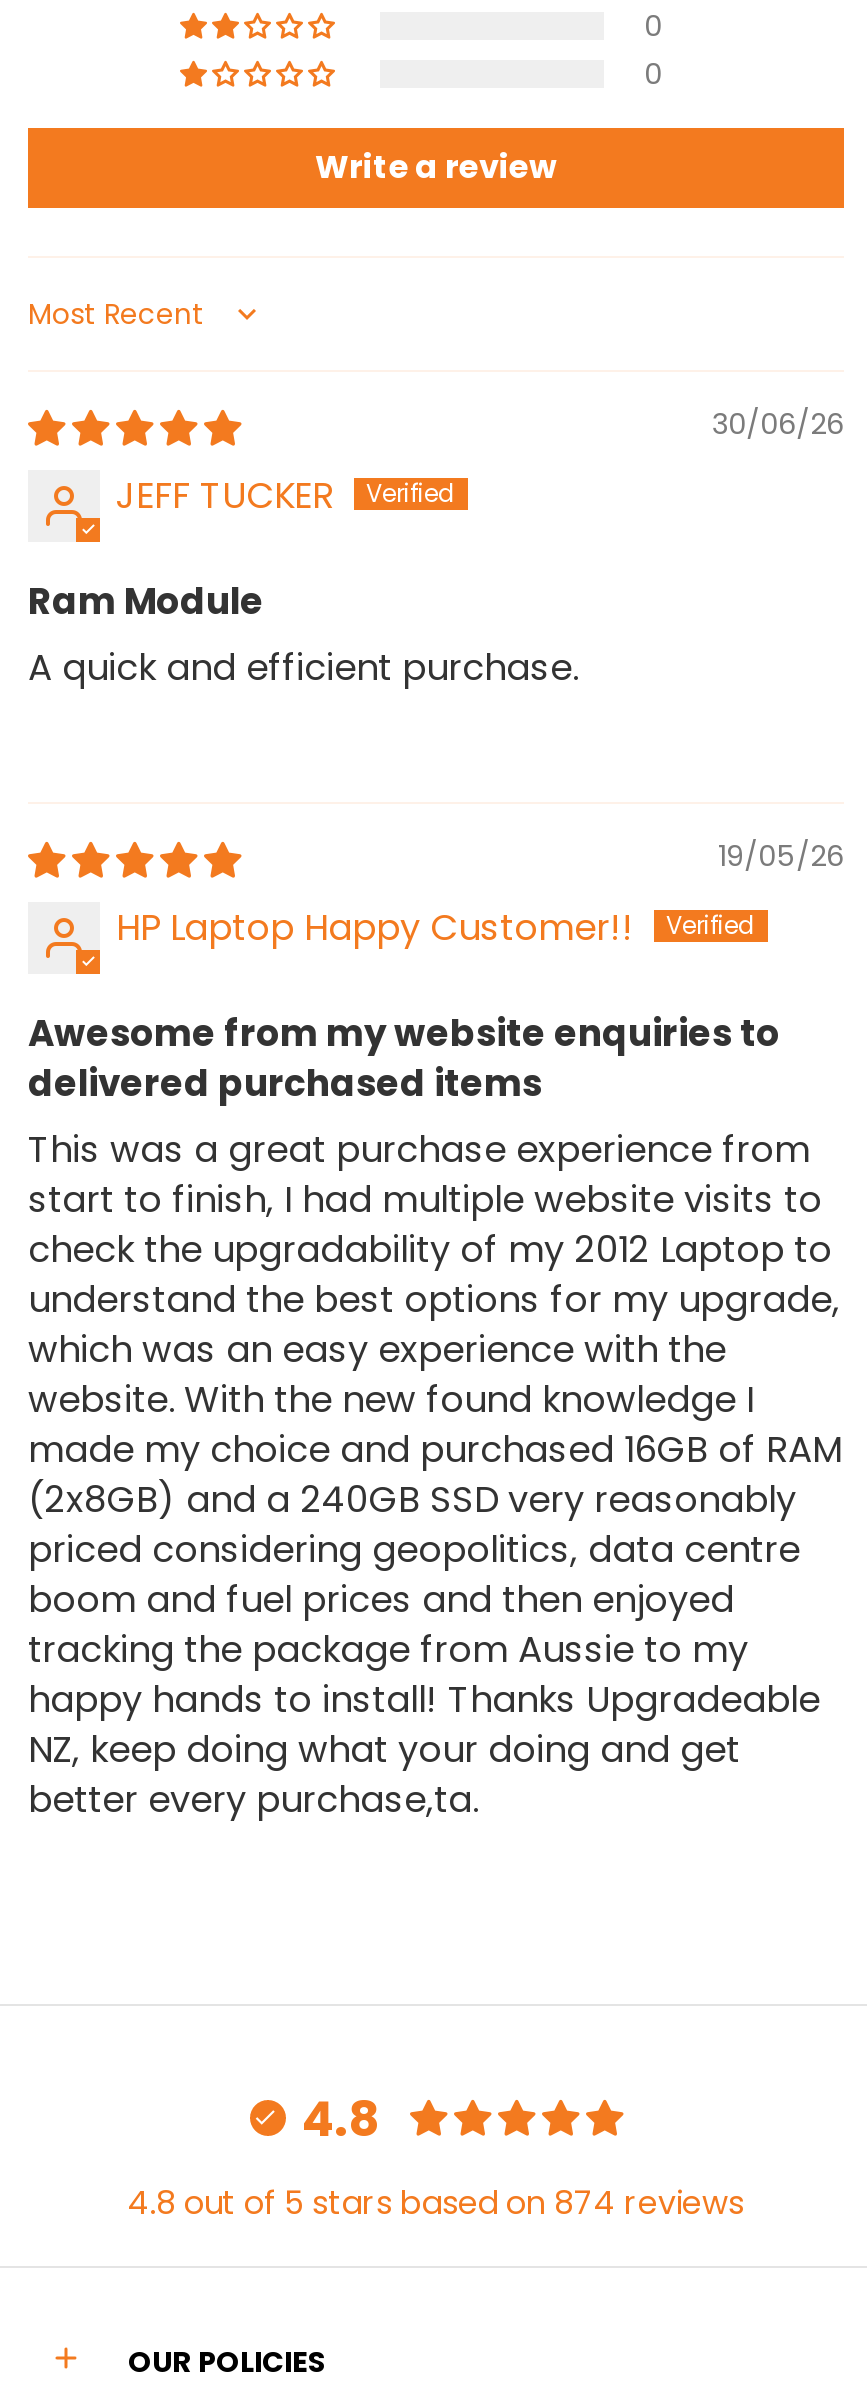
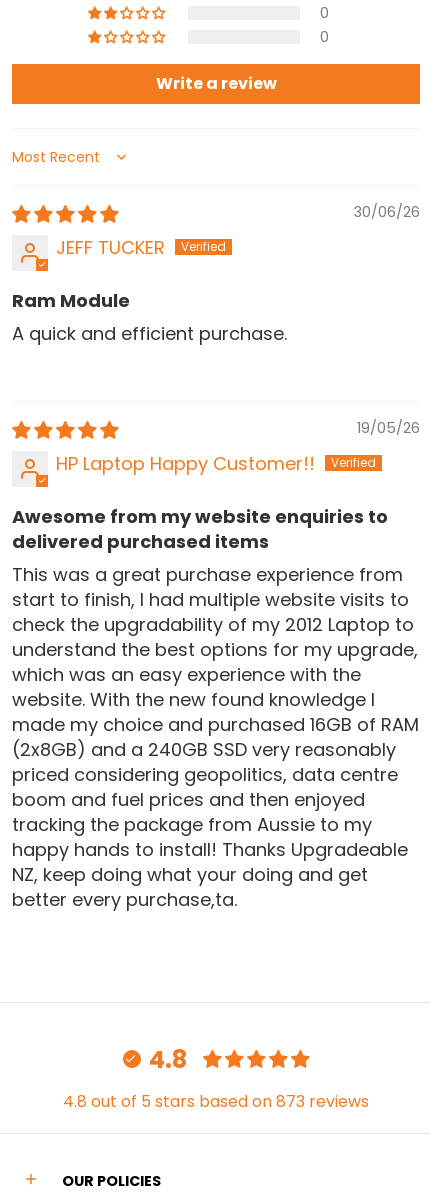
[128,2180,744,2226] 4.8 out of 5 stars based on 874 reviews -> [63,1090,369,1113] 4.8 out of 5 stars based on 873 reviews

